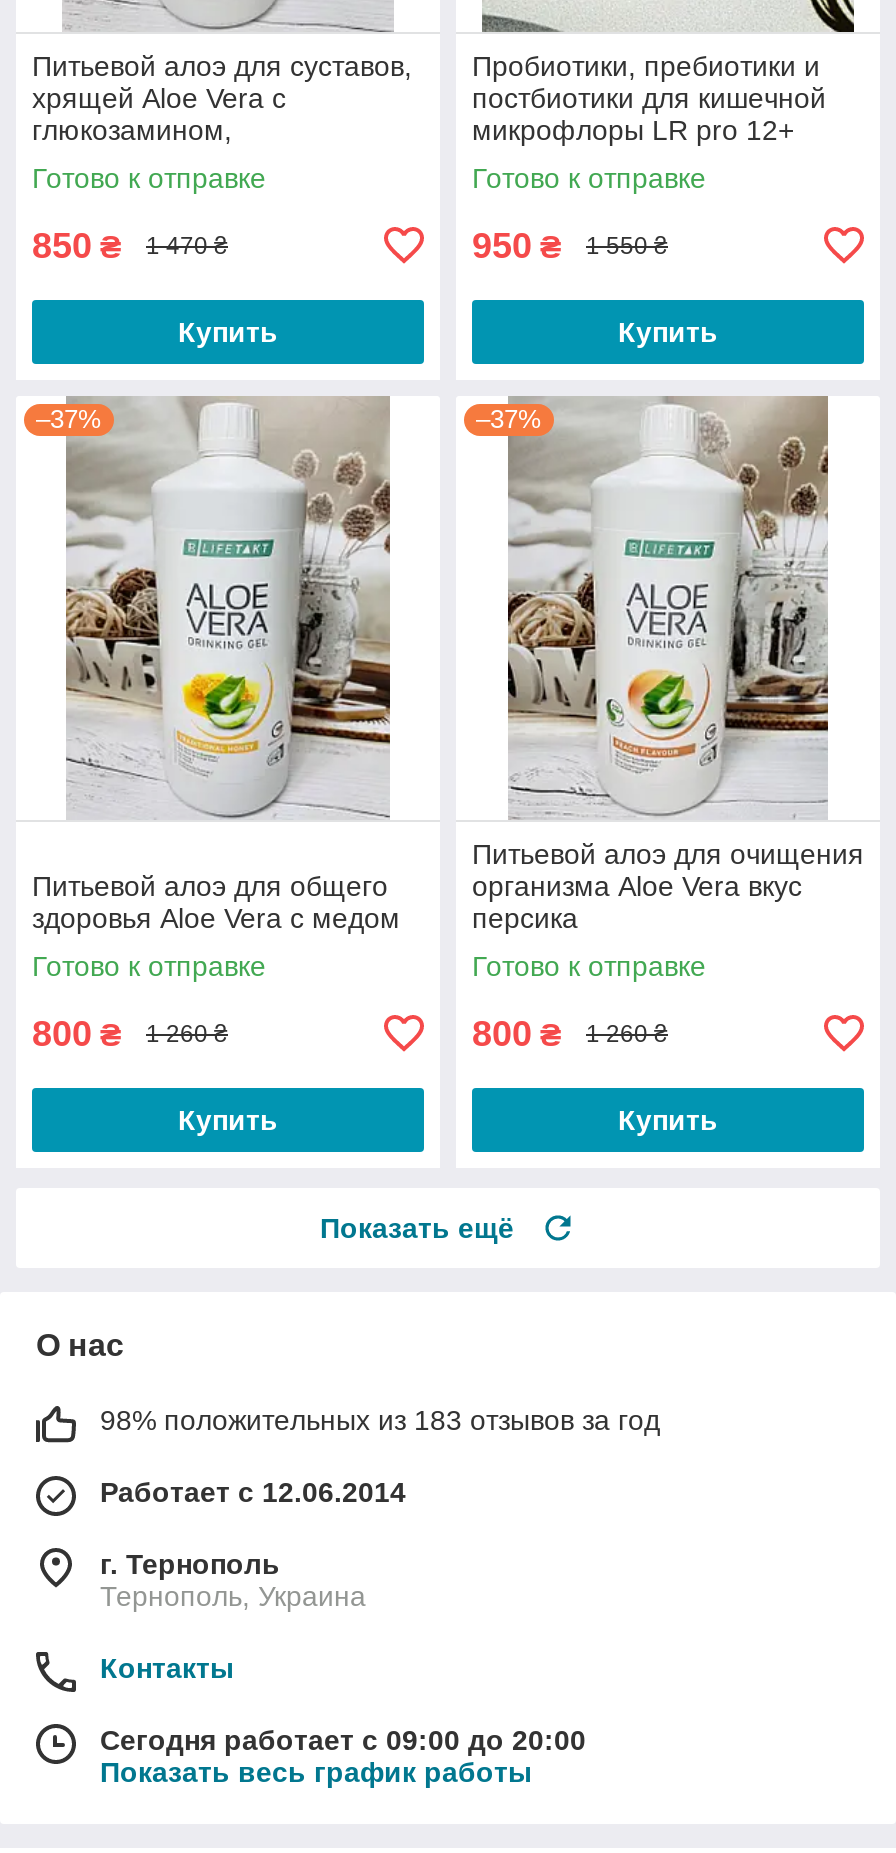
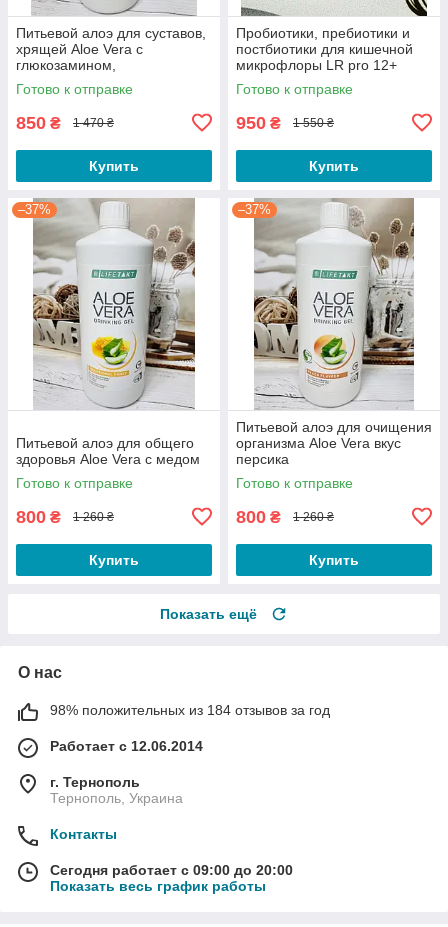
[100,1404,660,1436] 98% положительных из 183 отзывов за год -> [50,702,330,718] 98% положительных из 184 отзывов за год

